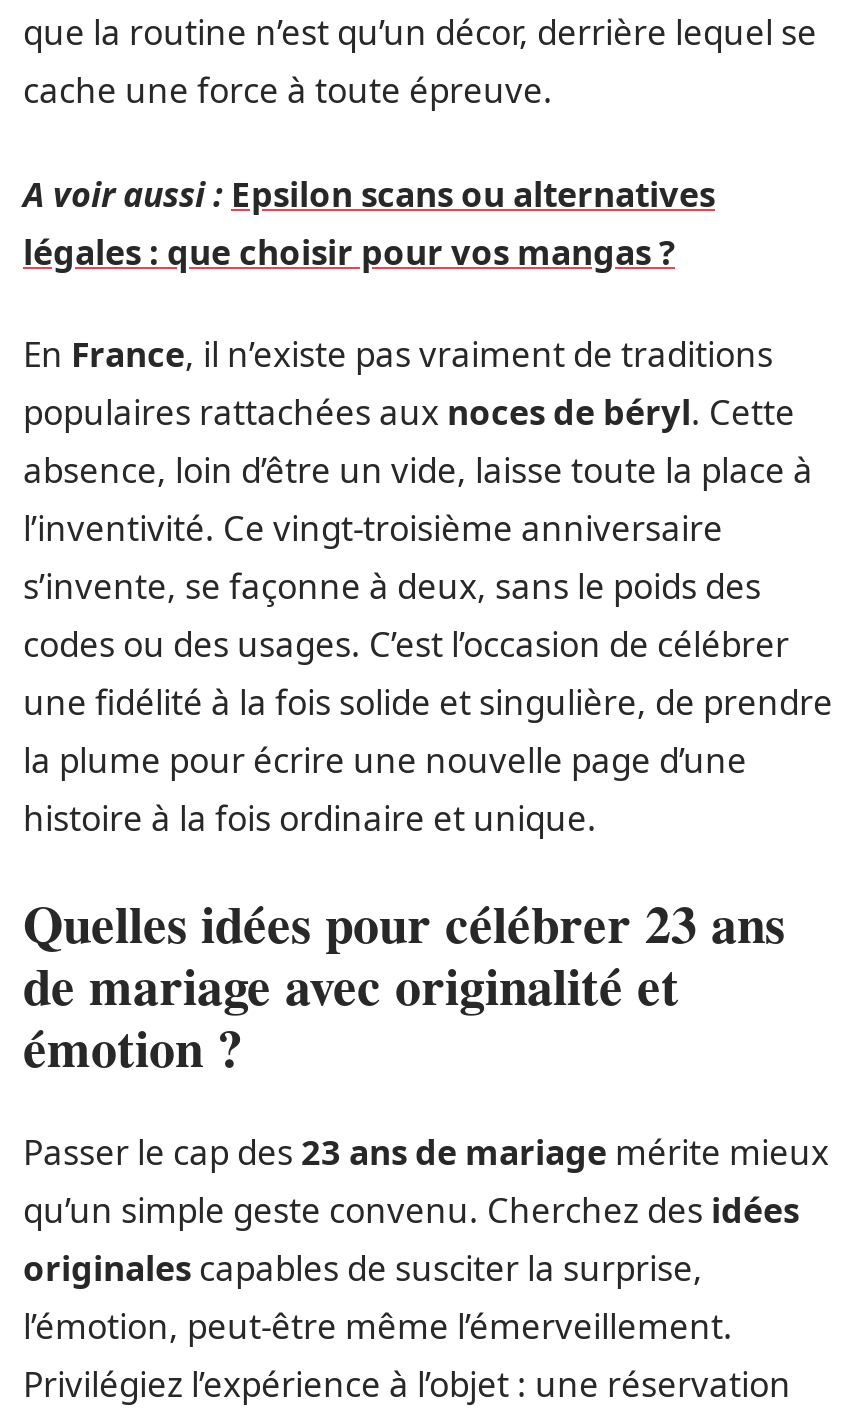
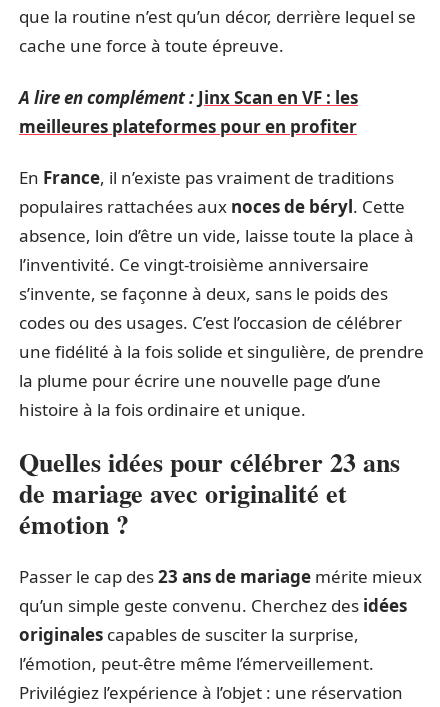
[23,170,715,274] A voir aussi : Epsilon scans ou alternatives | légales : que choisir pour vos mangas ? -> [19,85,358,137] A lire en complément : Jinx Scan en VF : les | meilleures plateformes pour en profiter

